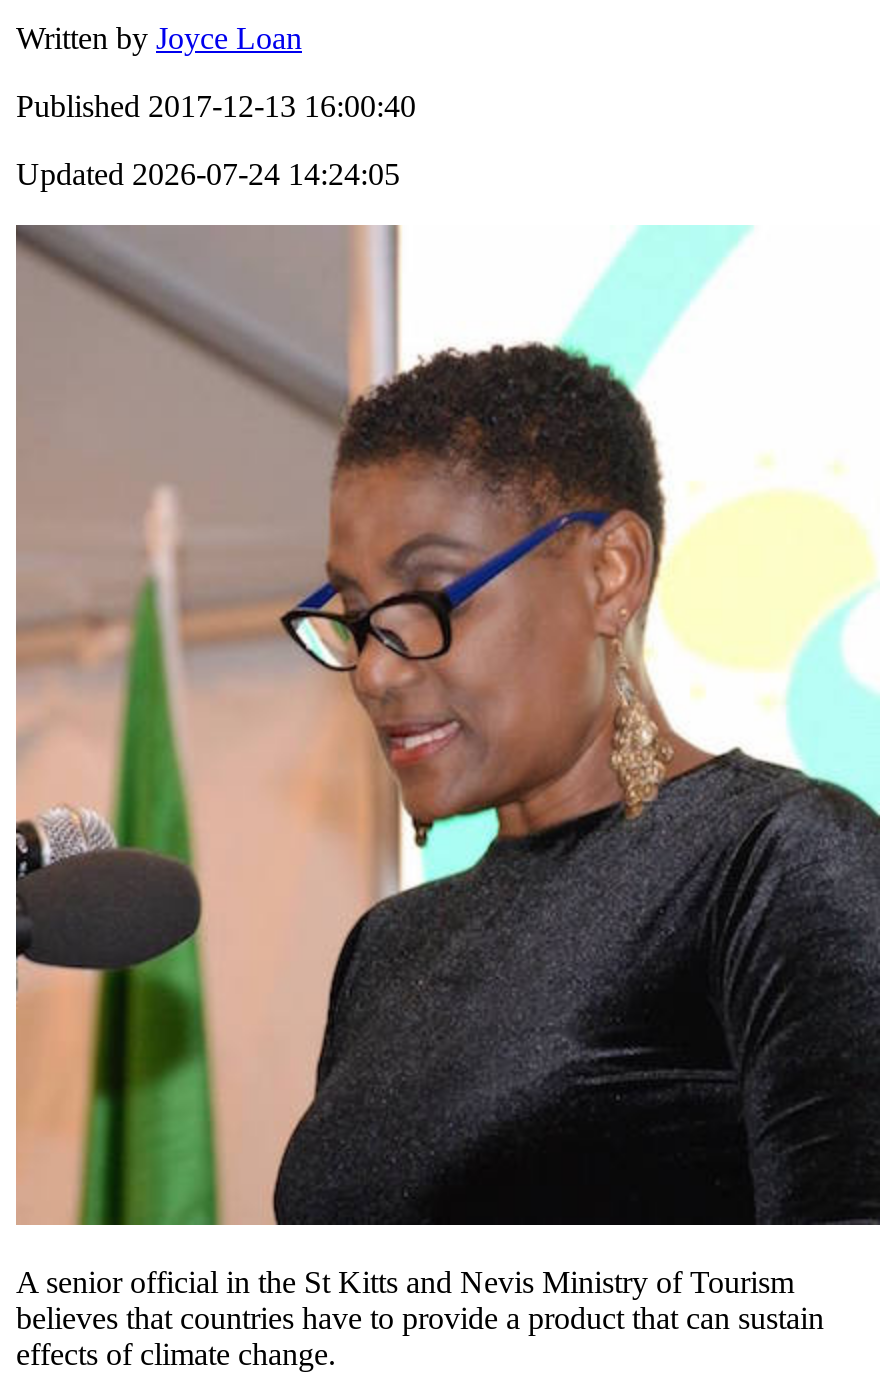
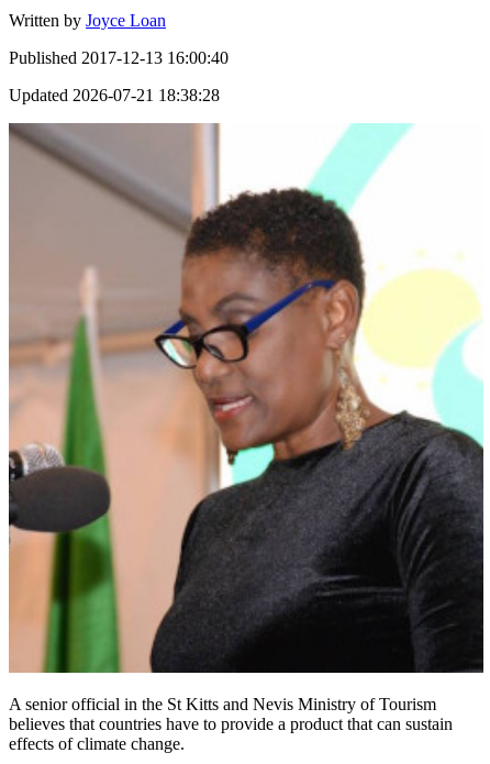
[16,156,400,190] Updated 2026-07-24 14:24:05 -> [9,85,220,104] Updated 2026-07-21 18:38:28

